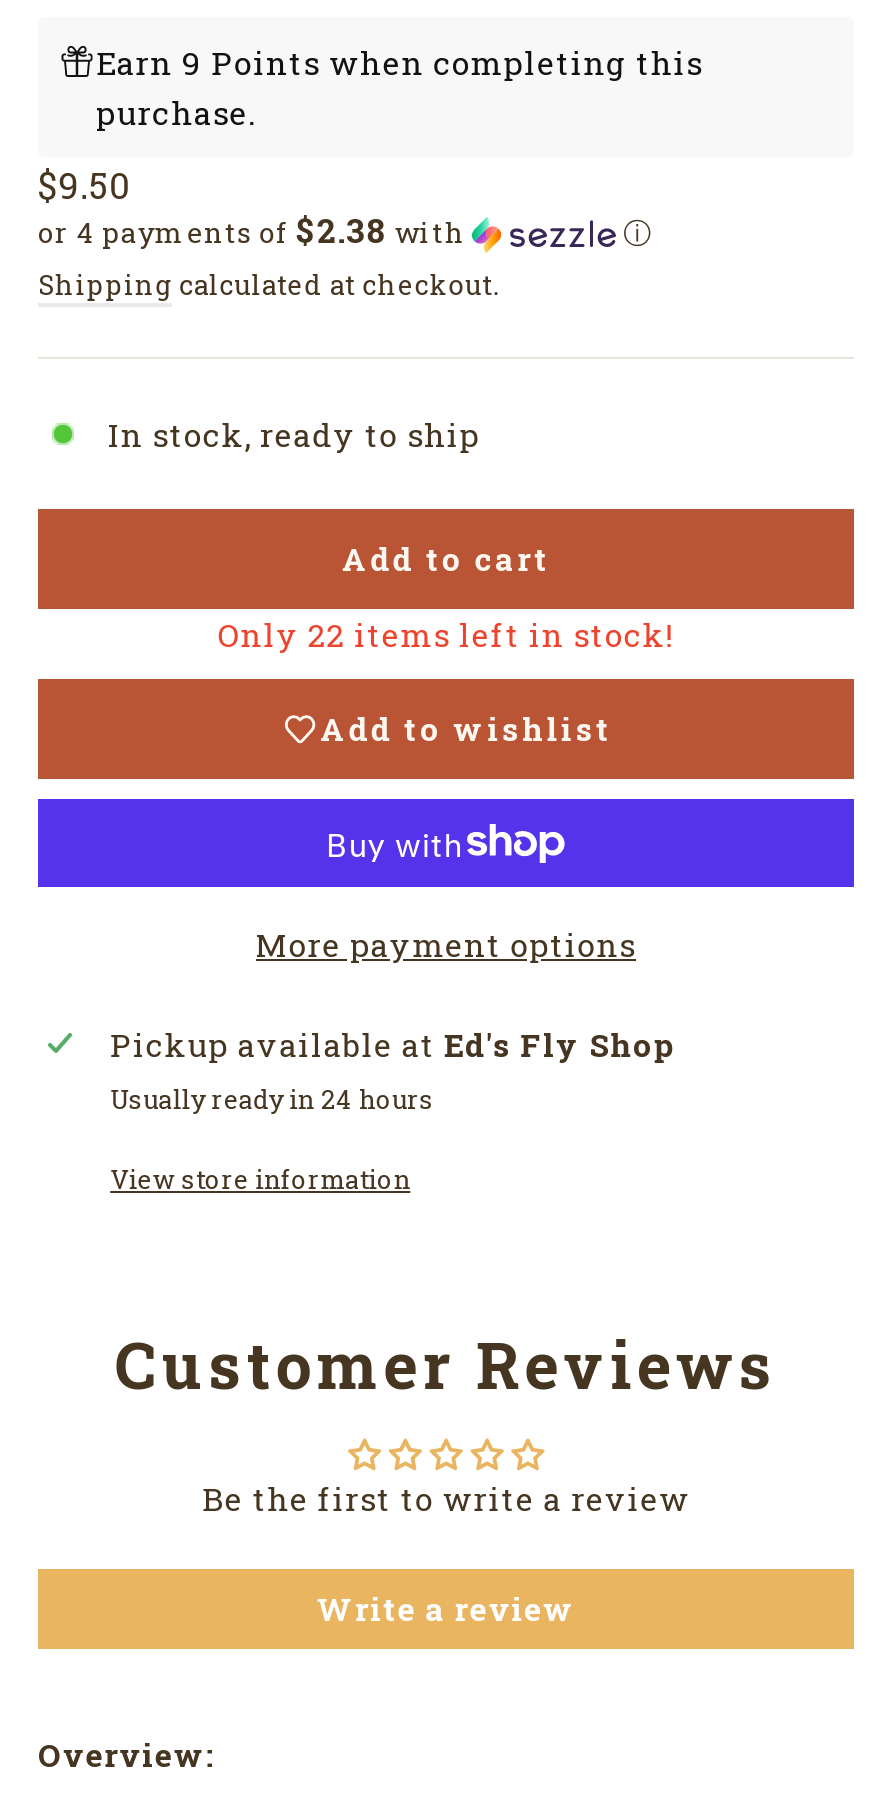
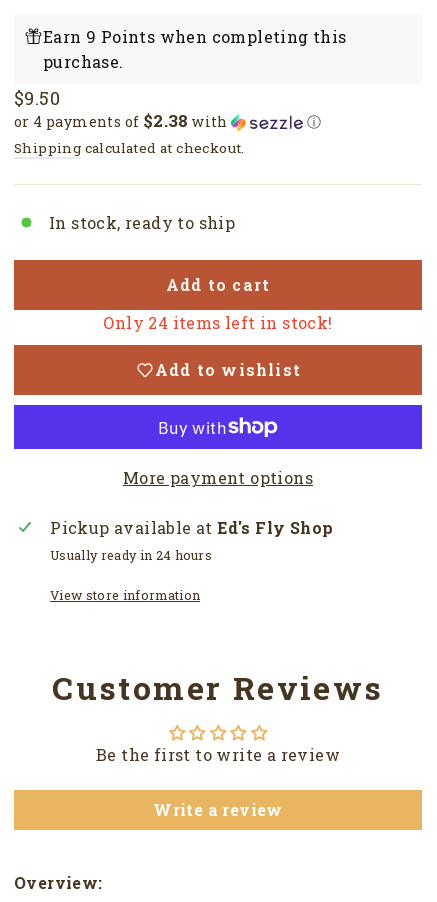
[218,614,674,656] Only 22 items left in stock! -> [103,312,333,333] Only 24 items left in stock!

